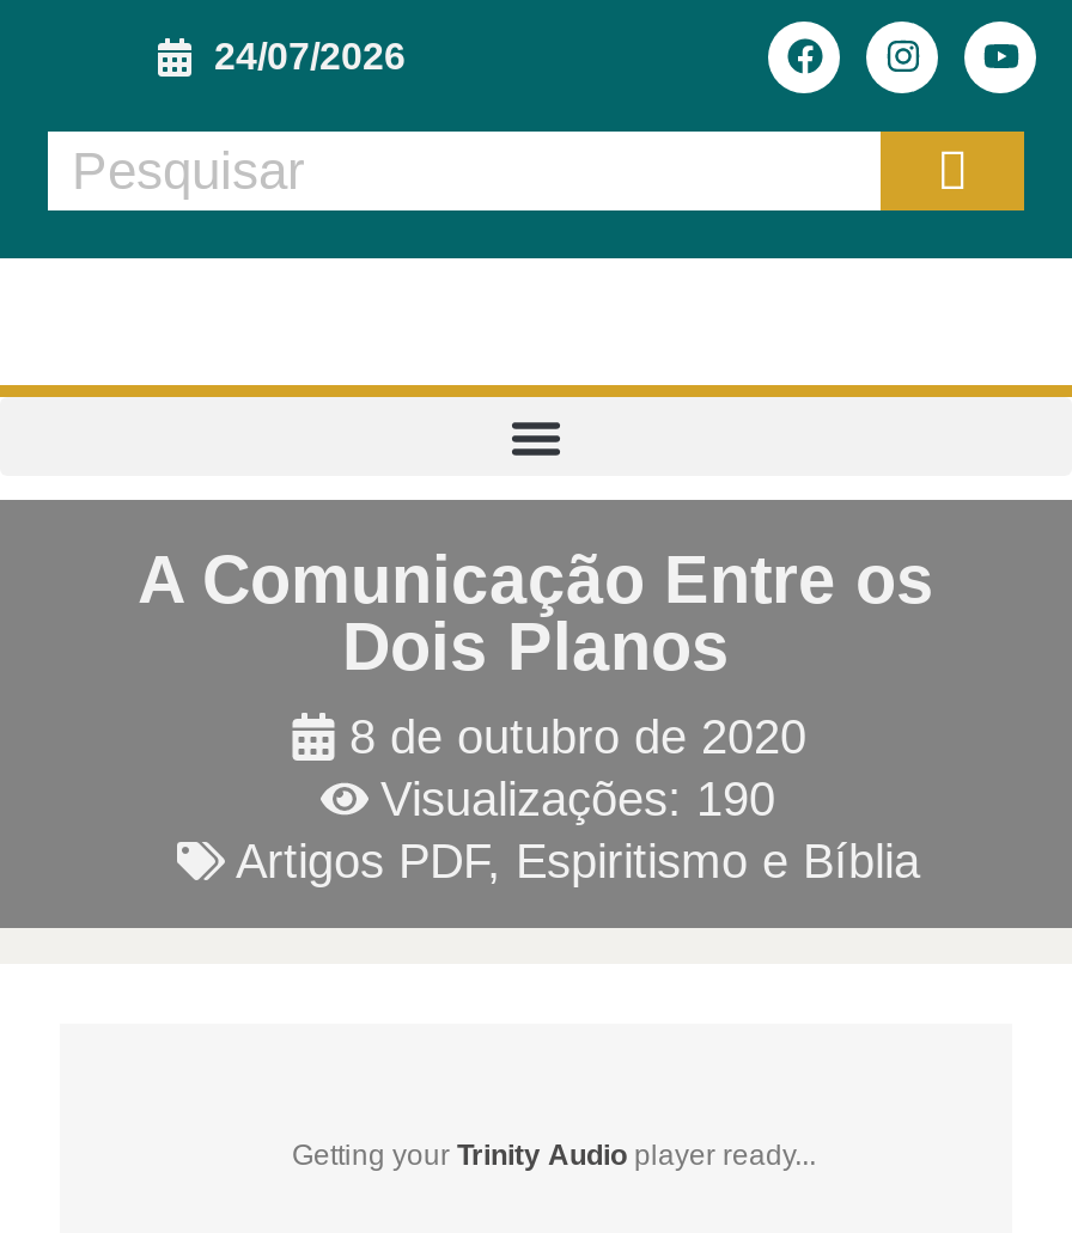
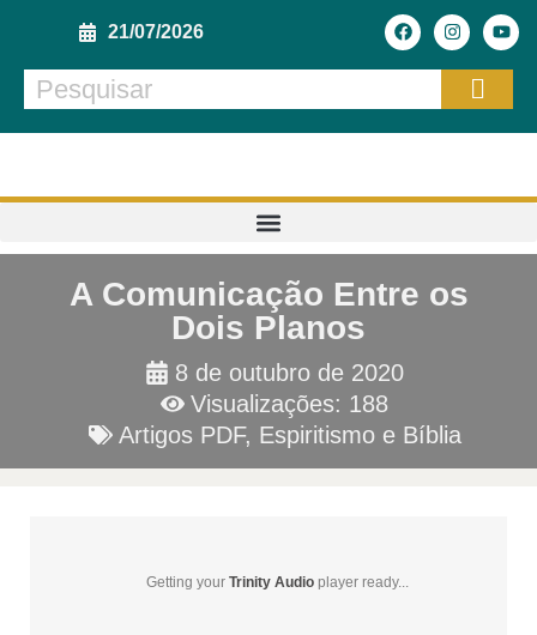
[214,35,406,75] 24/07/2026 -> [107,21,203,41] 21/07/2026
[380,773,775,825] Visualizações: 190 -> [191,391,388,417] Visualizações: 188

